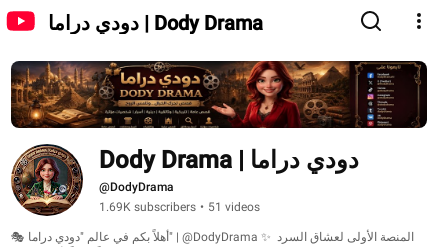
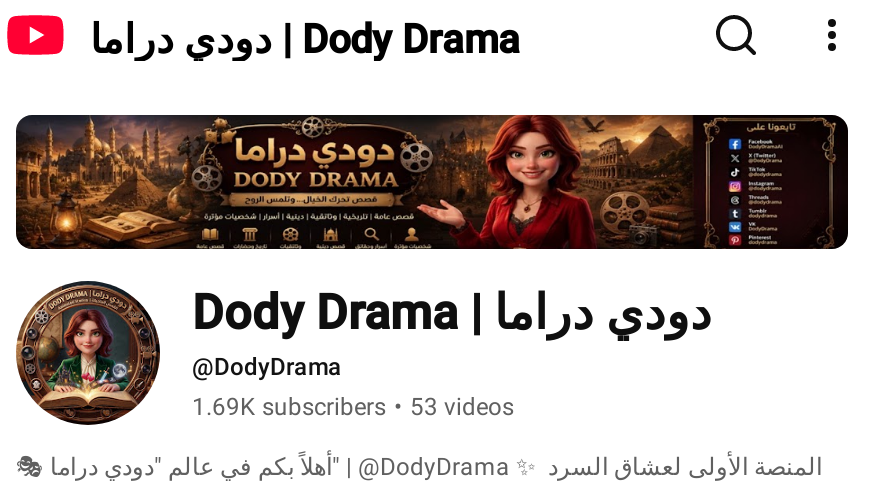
[99,200,260,214] 1.69K subscribers • 51 videos -> [192,393,514,421] 1.69K subscribers • 53 videos

